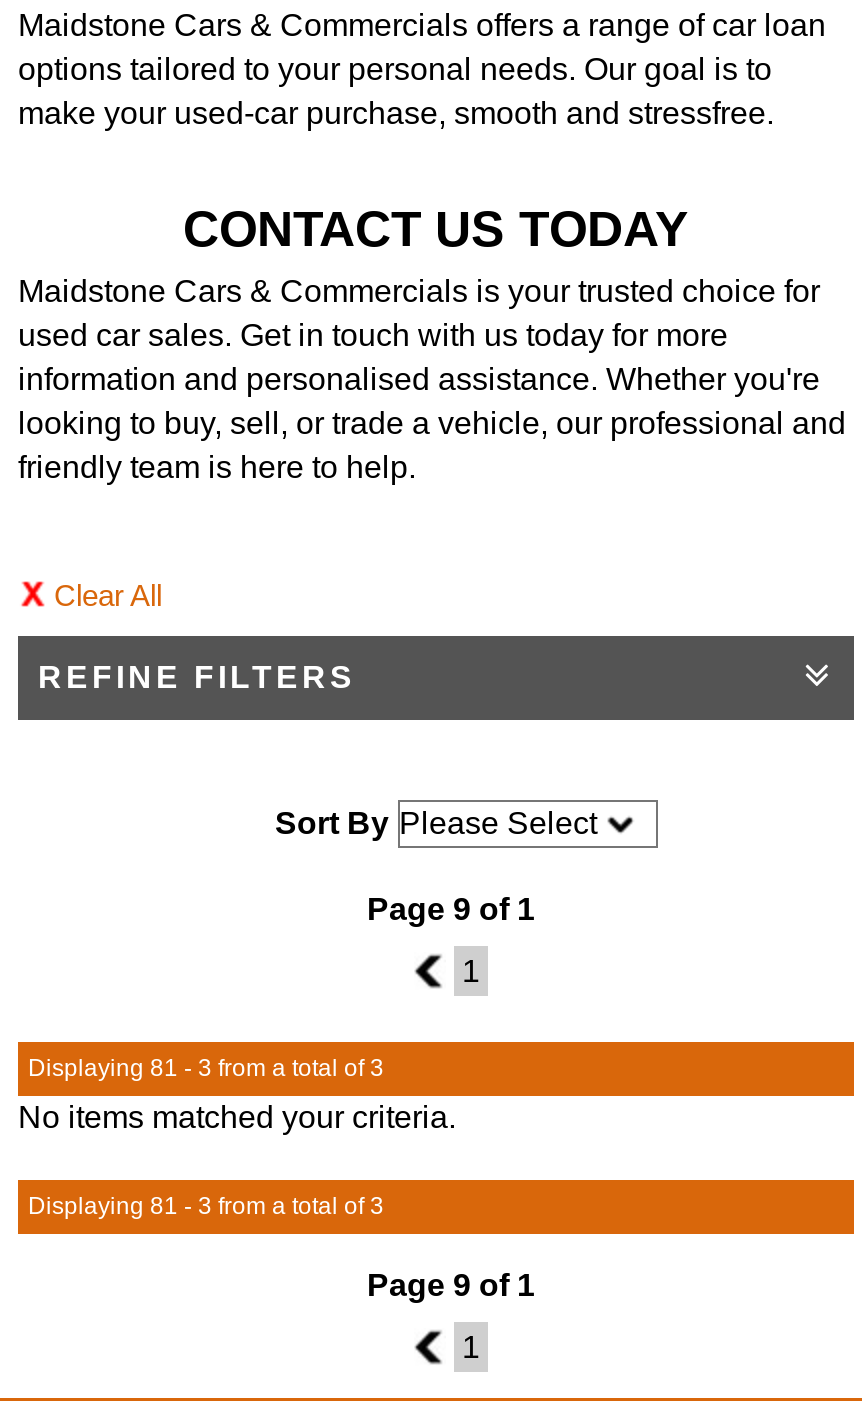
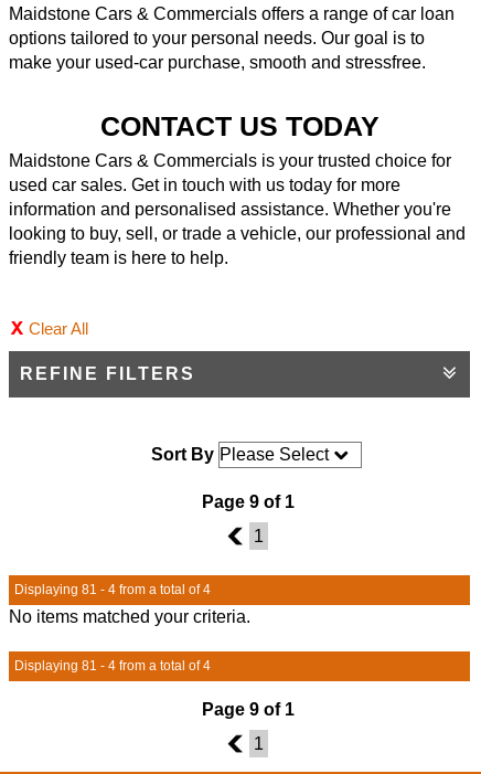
[28,1054,384,1082] Displaying 81 - 3 from a total of 3 -> [14,582,211,597] Displaying 81 - 4 from a total of 4
[28,1192,384,1220] Displaying 81 - 3 from a total of 3 -> [14,658,211,674] Displaying 81 - 4 from a total of 4

